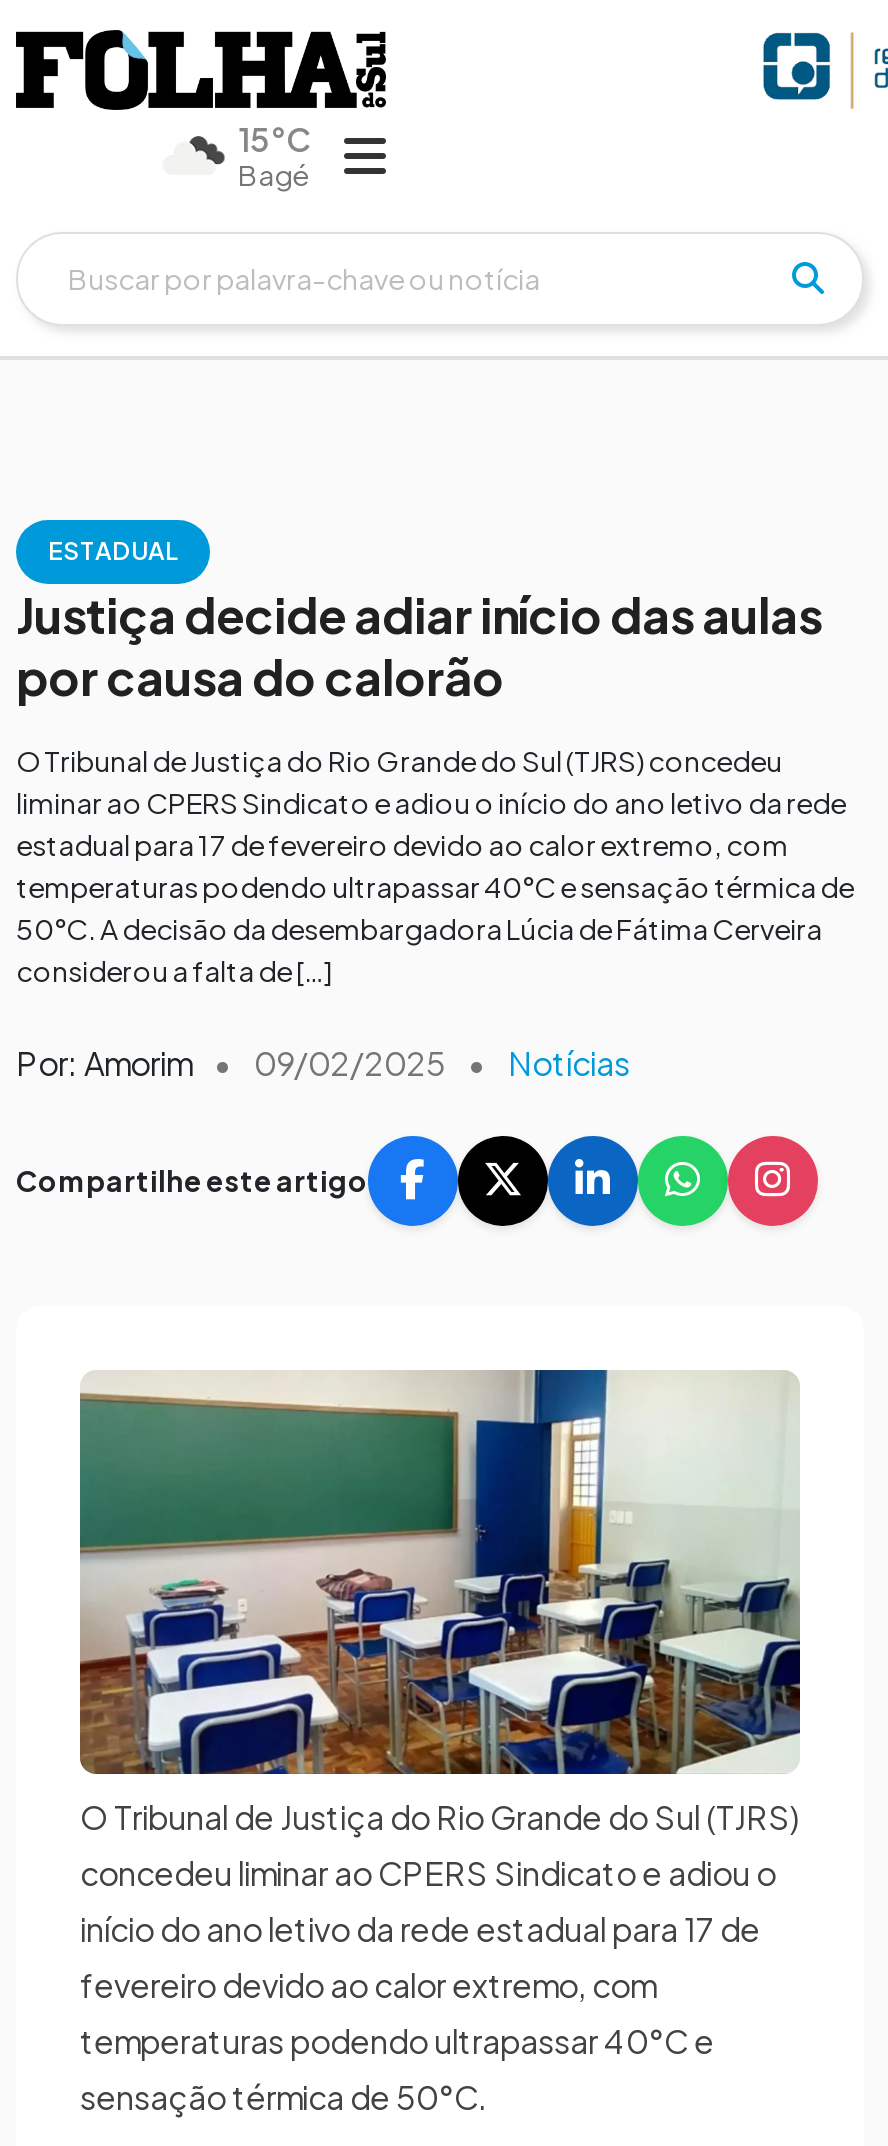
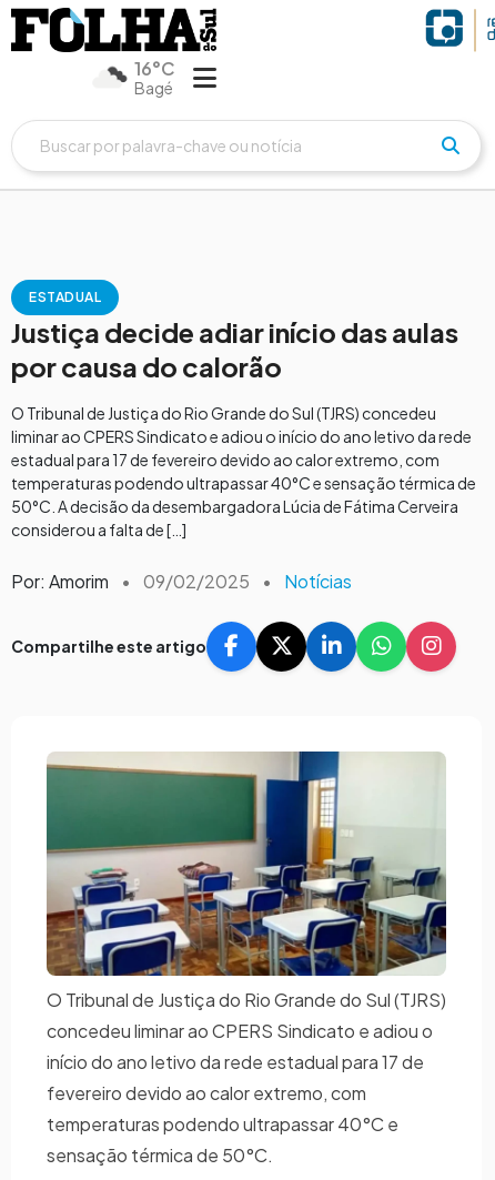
[238,118,312,160] 15°C -> [134,57,175,80] 16°C

